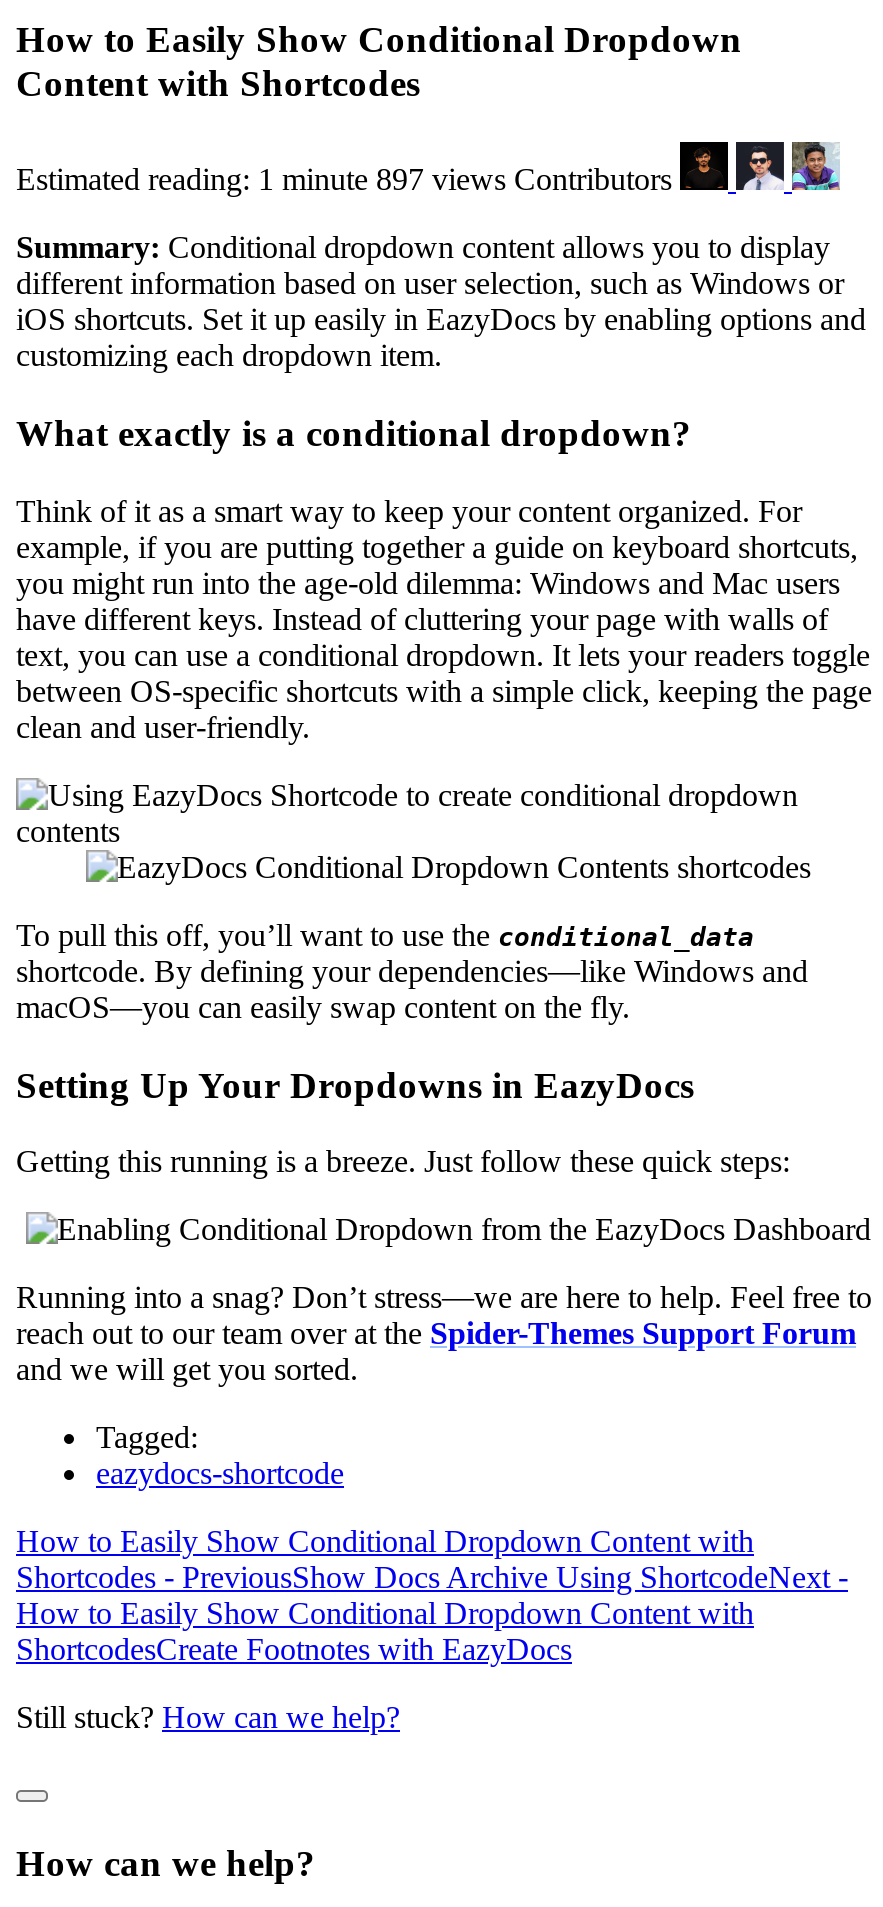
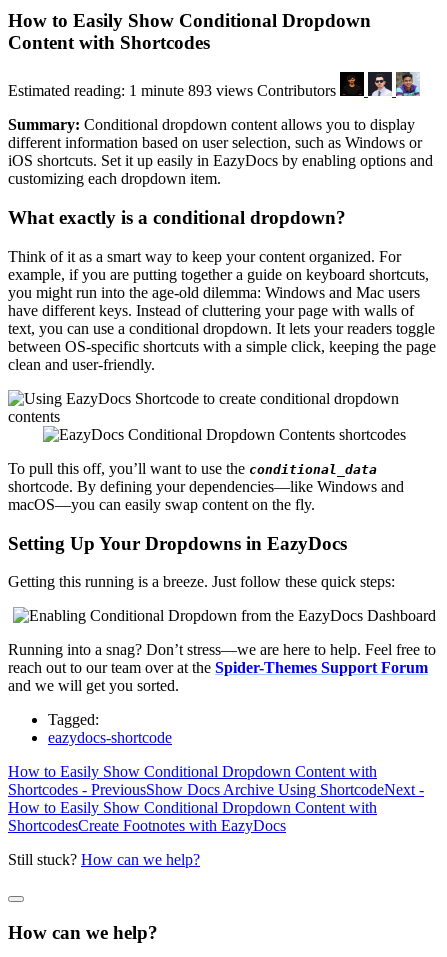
[16,163,680,197] Estimated reading: 1 minute 897 views Contributors -> [8,82,340,99] Estimated reading: 1 minute 893 views Contributors

